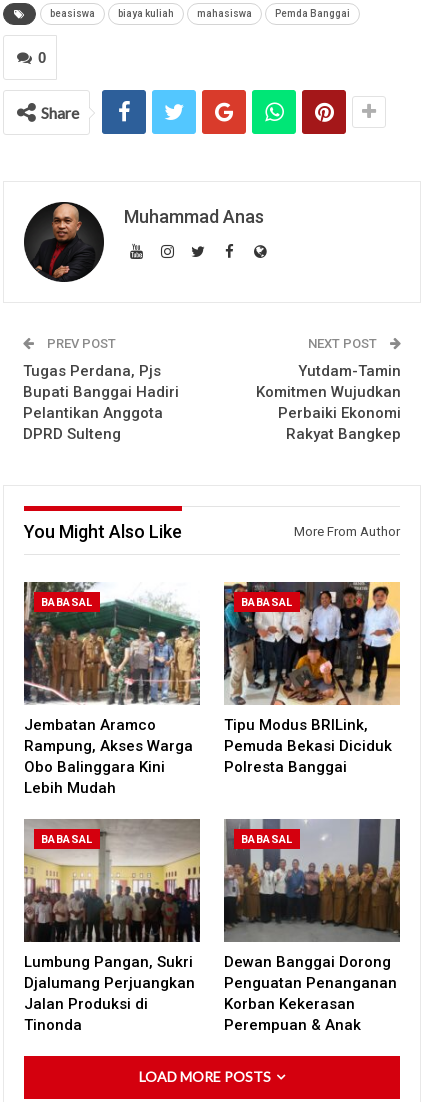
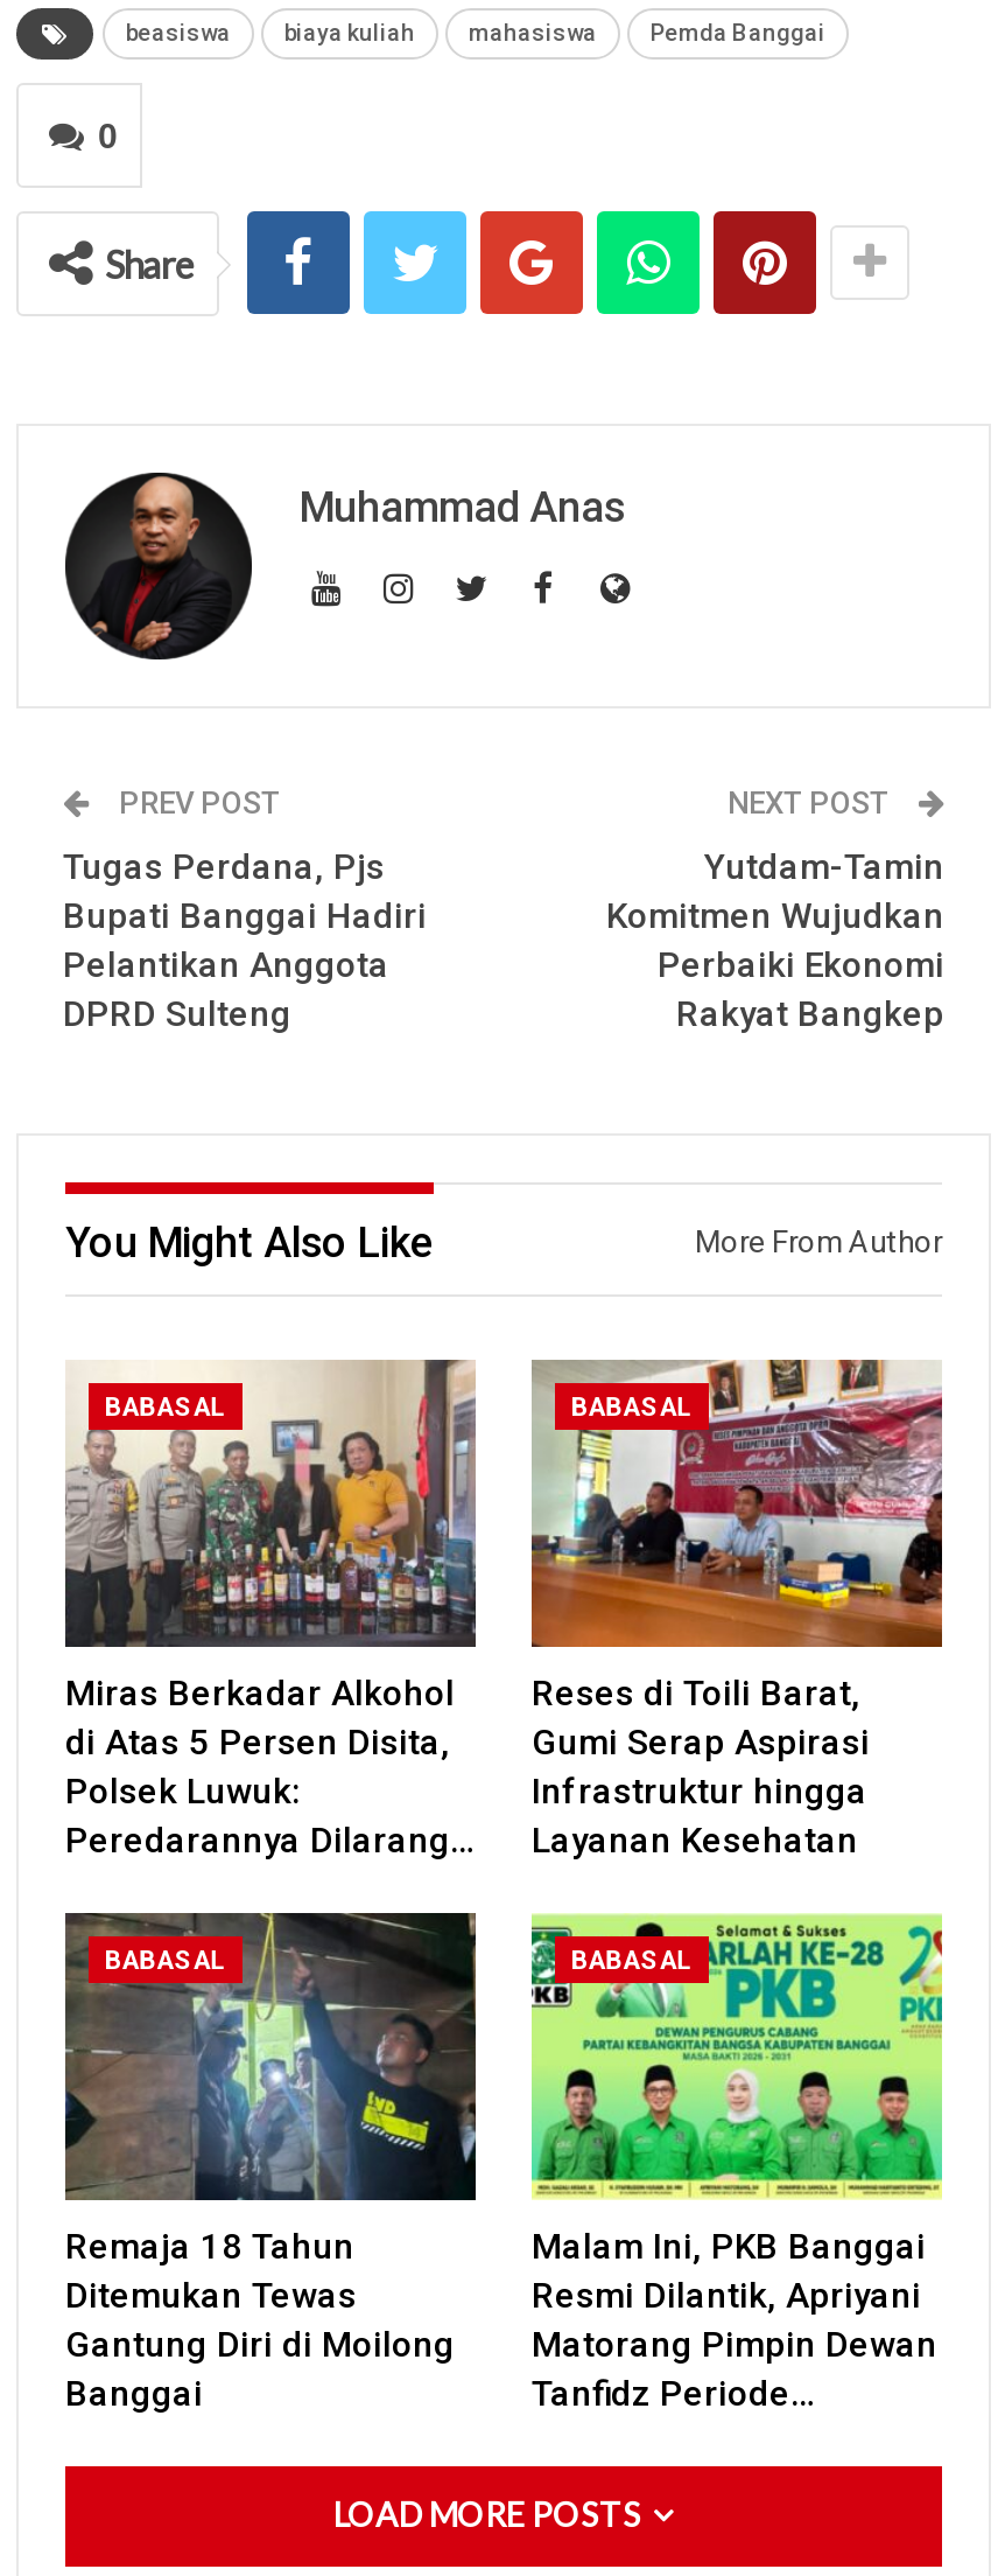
[23,581,200,797] [image] | Jembatan Aramco | Rampung, Akses Warga | Obo Balinggara Kini | Lebih Mudah -> [65,1357,478,1862] [image] | Miras Berkadar Alkohol | di Atas 5 Persen Disita, | Polsek Luwuk: | Peredarannya Dilarang…
[224,581,401,776] [image] | Tipu Modus BRILink, | Pemuda Bekasi Diciduk | Polresta Banggai -> [532,1357,944,1862] [image] | Reses di Toili Barat, | Gumi Serap Aspirasi | Infrastruktur hingga | Layanan Kesehatan
[23,818,201,1034] [image] | Lumbung Pangan, Sukri | Djalumang Perjuangkan | Jalan Produksi di | Tinonda -> [63,1911,478,2415] [image] | Remaja 18 Tahun | Ditemukan Tewas | Gantung Diri di Moilong | Banggai
[223,818,401,1034] [image] | Dewan Banggai Dorong | Penguatan Penanganan | Korban Kekerasan | Perempuan & Anak -> [529,1913,944,2415] [image] | Malam Ini, PKB Banggai | Resmi Dilantik, Apriyani | Matorang Pimpin Dewan | Tanfidz Periode…

